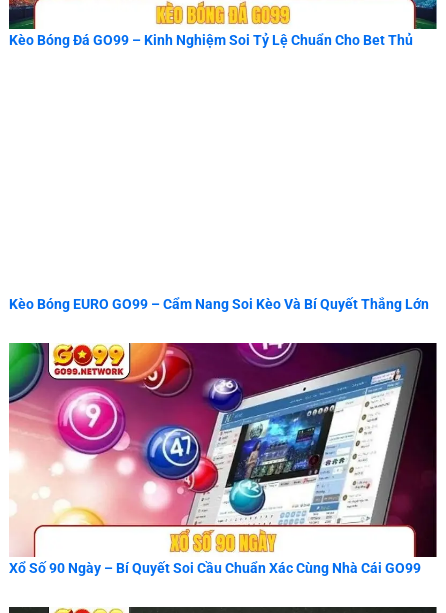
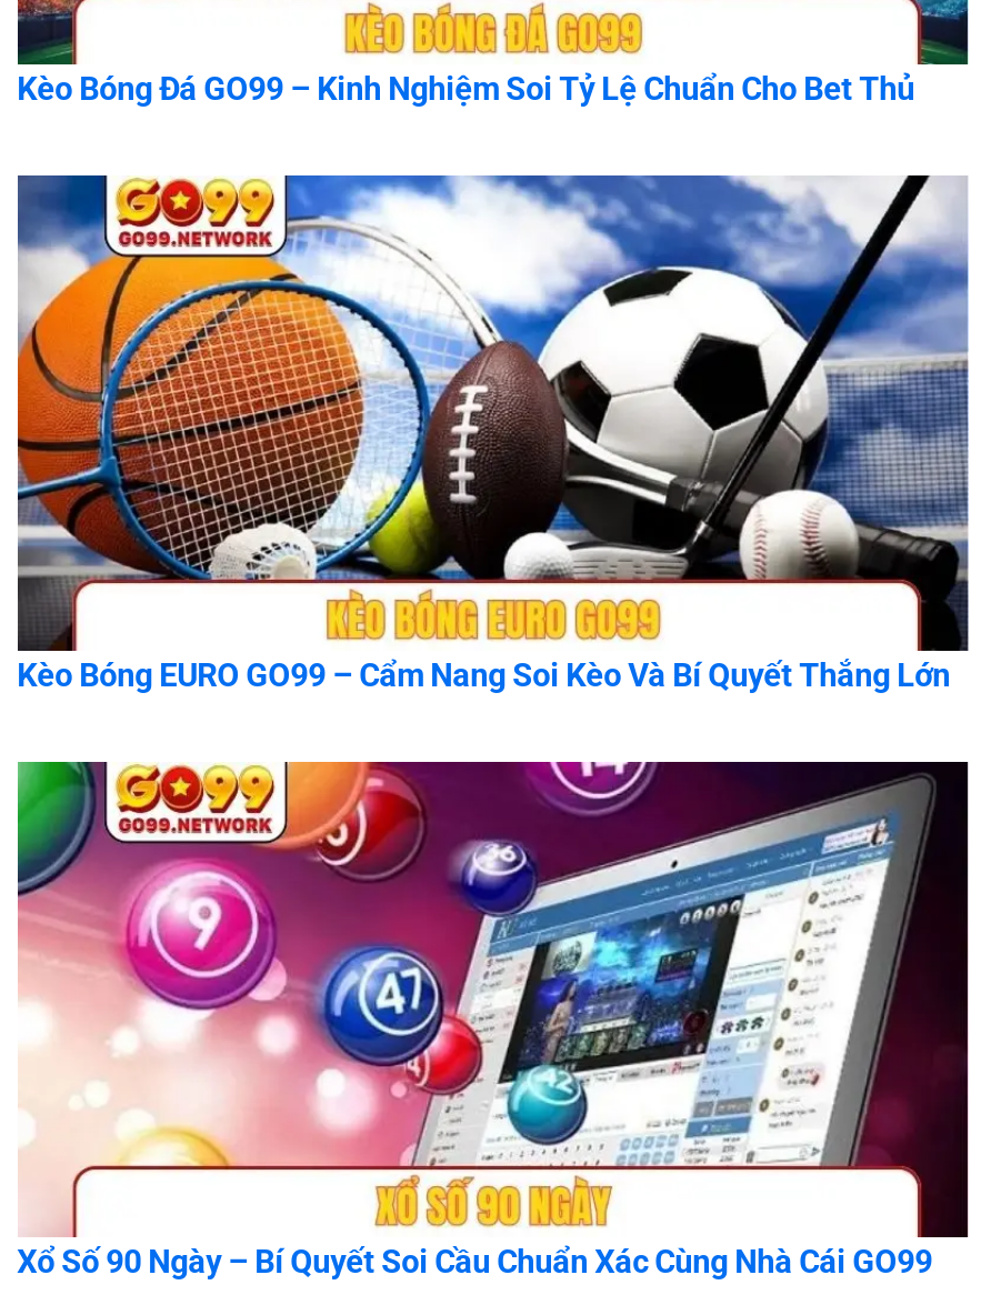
none -> [16,173,971,653] [image]

